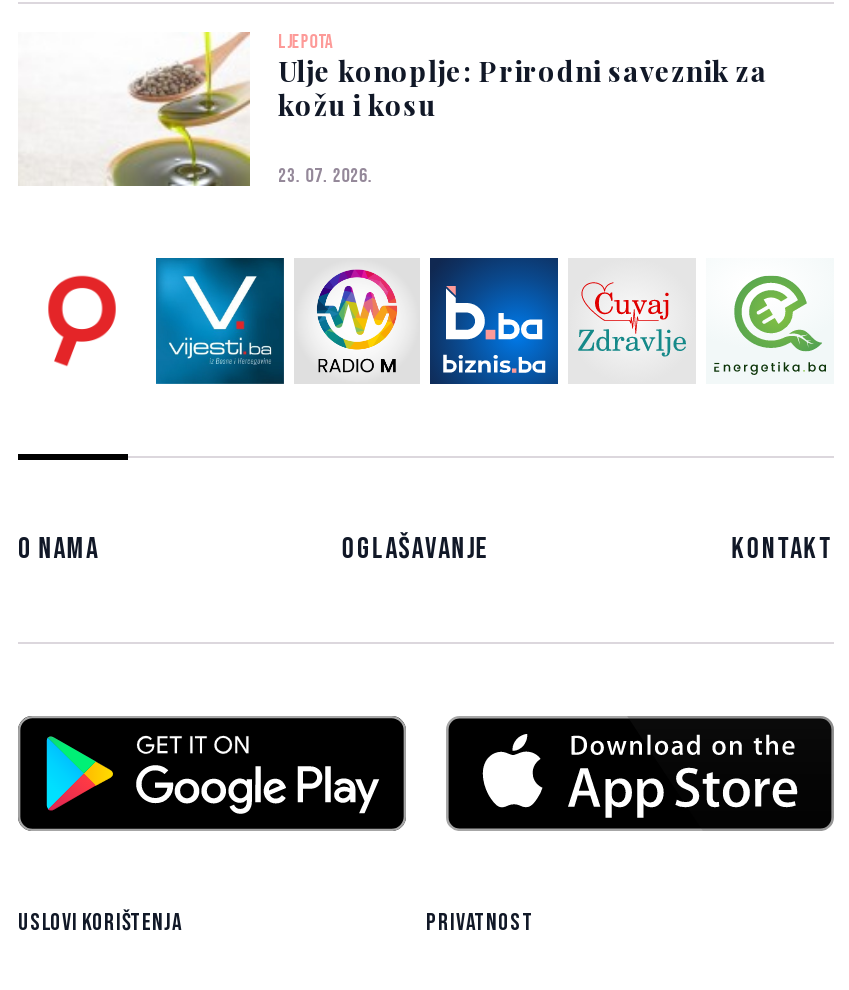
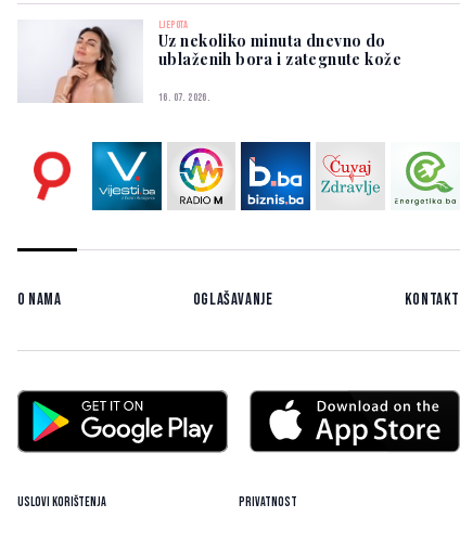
[86,30,767,188] [image] | Ulje konoplje: Prirodni saveznik za | kožu i kosu -> [52,21,401,104] [image] | Uz nekoliko minuta dnevno do | ublaženih bora i zategnute kože
[278,163,372,187] 23. 07. 2026. -> [158,90,210,104] 16. 07. 2026.

